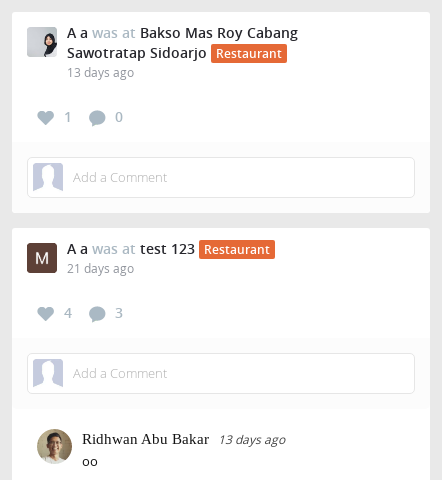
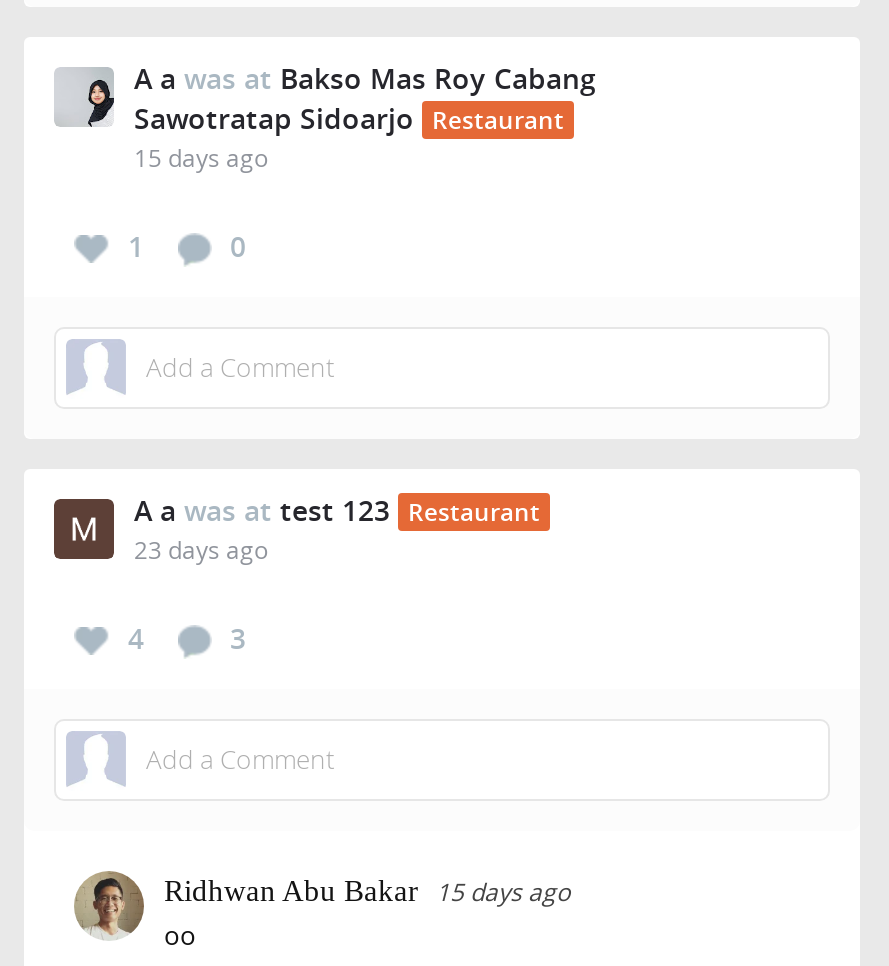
[67,64,134,80] 13 days ago -> [134,141,268,173] 15 days ago
[67,260,134,276] 21 days ago -> [134,533,268,565] 23 days ago
[82,431,285,447] Ridhwan Abu Bakar 13 days ago -> [164,875,570,907] Ridhwan Abu Bakar 15 days ago

